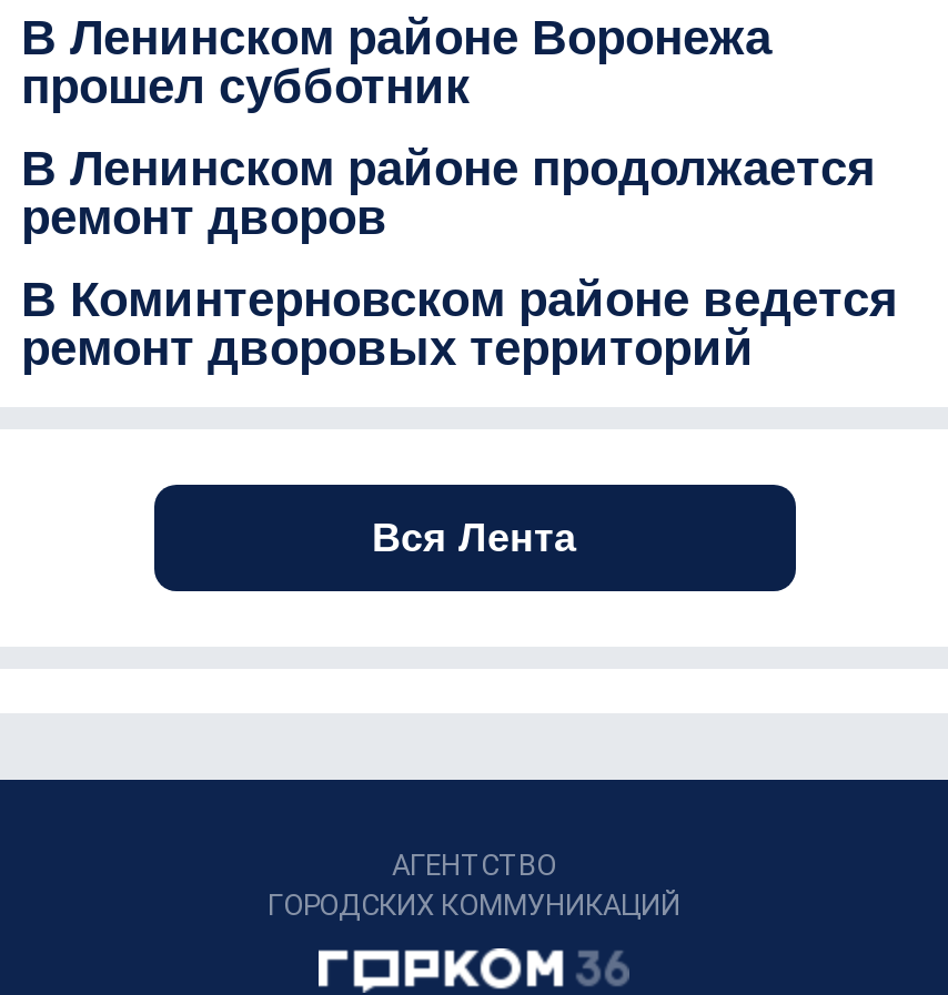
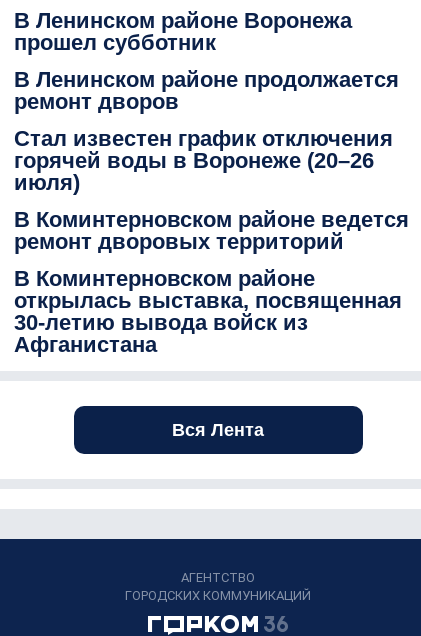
none -> [14,126,393,195] Стал известен график отключения | горячей воды в Воронеже (20–26 | июля)
none -> [14,266,402,357] В Коминтерновском районе | открылась выставка, посвященная | 30-летию вывода войск из | Афганистана

